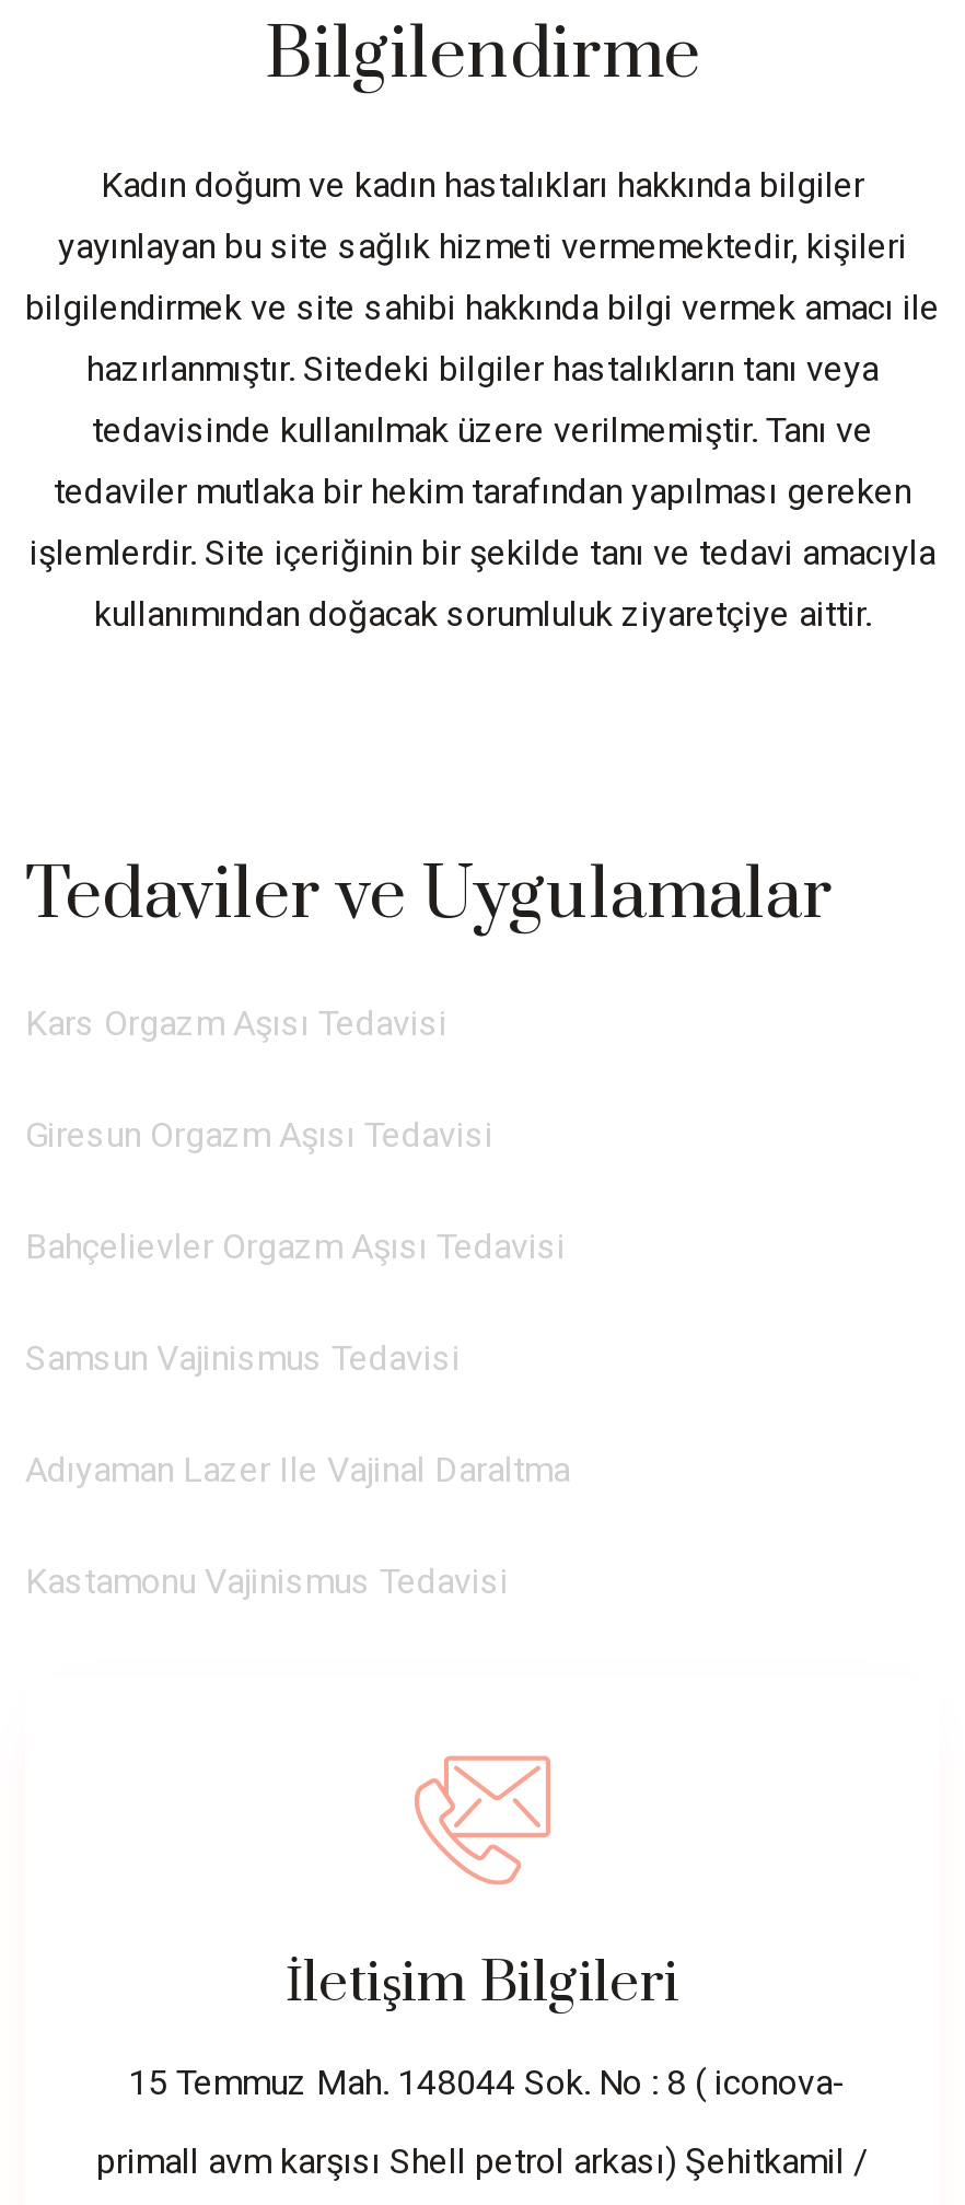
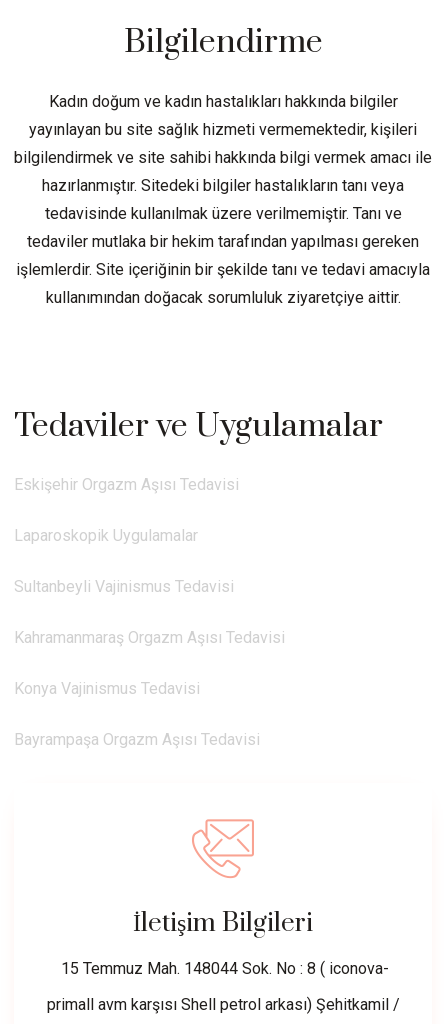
[25,1003,447,1045] Kars Orgazm Aşısı Tedavisi -> [14,475,239,494] Eskişehir Orgazm Aşısı Tedavisi
[25,1115,493,1156] Giresun Orgazm Aşısı Tedavisi -> [14,526,198,545] Laparoskopik Uygulamalar
[25,1226,566,1268] Bahçelievler Orgazm Aşısı Tedavisi -> [14,577,234,596] Sultanbeyli Vajinismus Tedavisi
[25,1338,461,1379] Samsun Vajinismus Tedavisi -> [14,628,285,647] Kahramanmaraş Orgazm Aşısı Tedavisi
[25,1450,570,1491] Adıyaman Lazer Ile Vajinal Daraltma -> [14,679,200,698] Konya Vajinismus Tedavisi
[25,1561,509,1603] Kastamonu Vajinismus Tedavisi -> [14,730,260,749] Bayrampaşa Orgazm Aşısı Tedavisi

